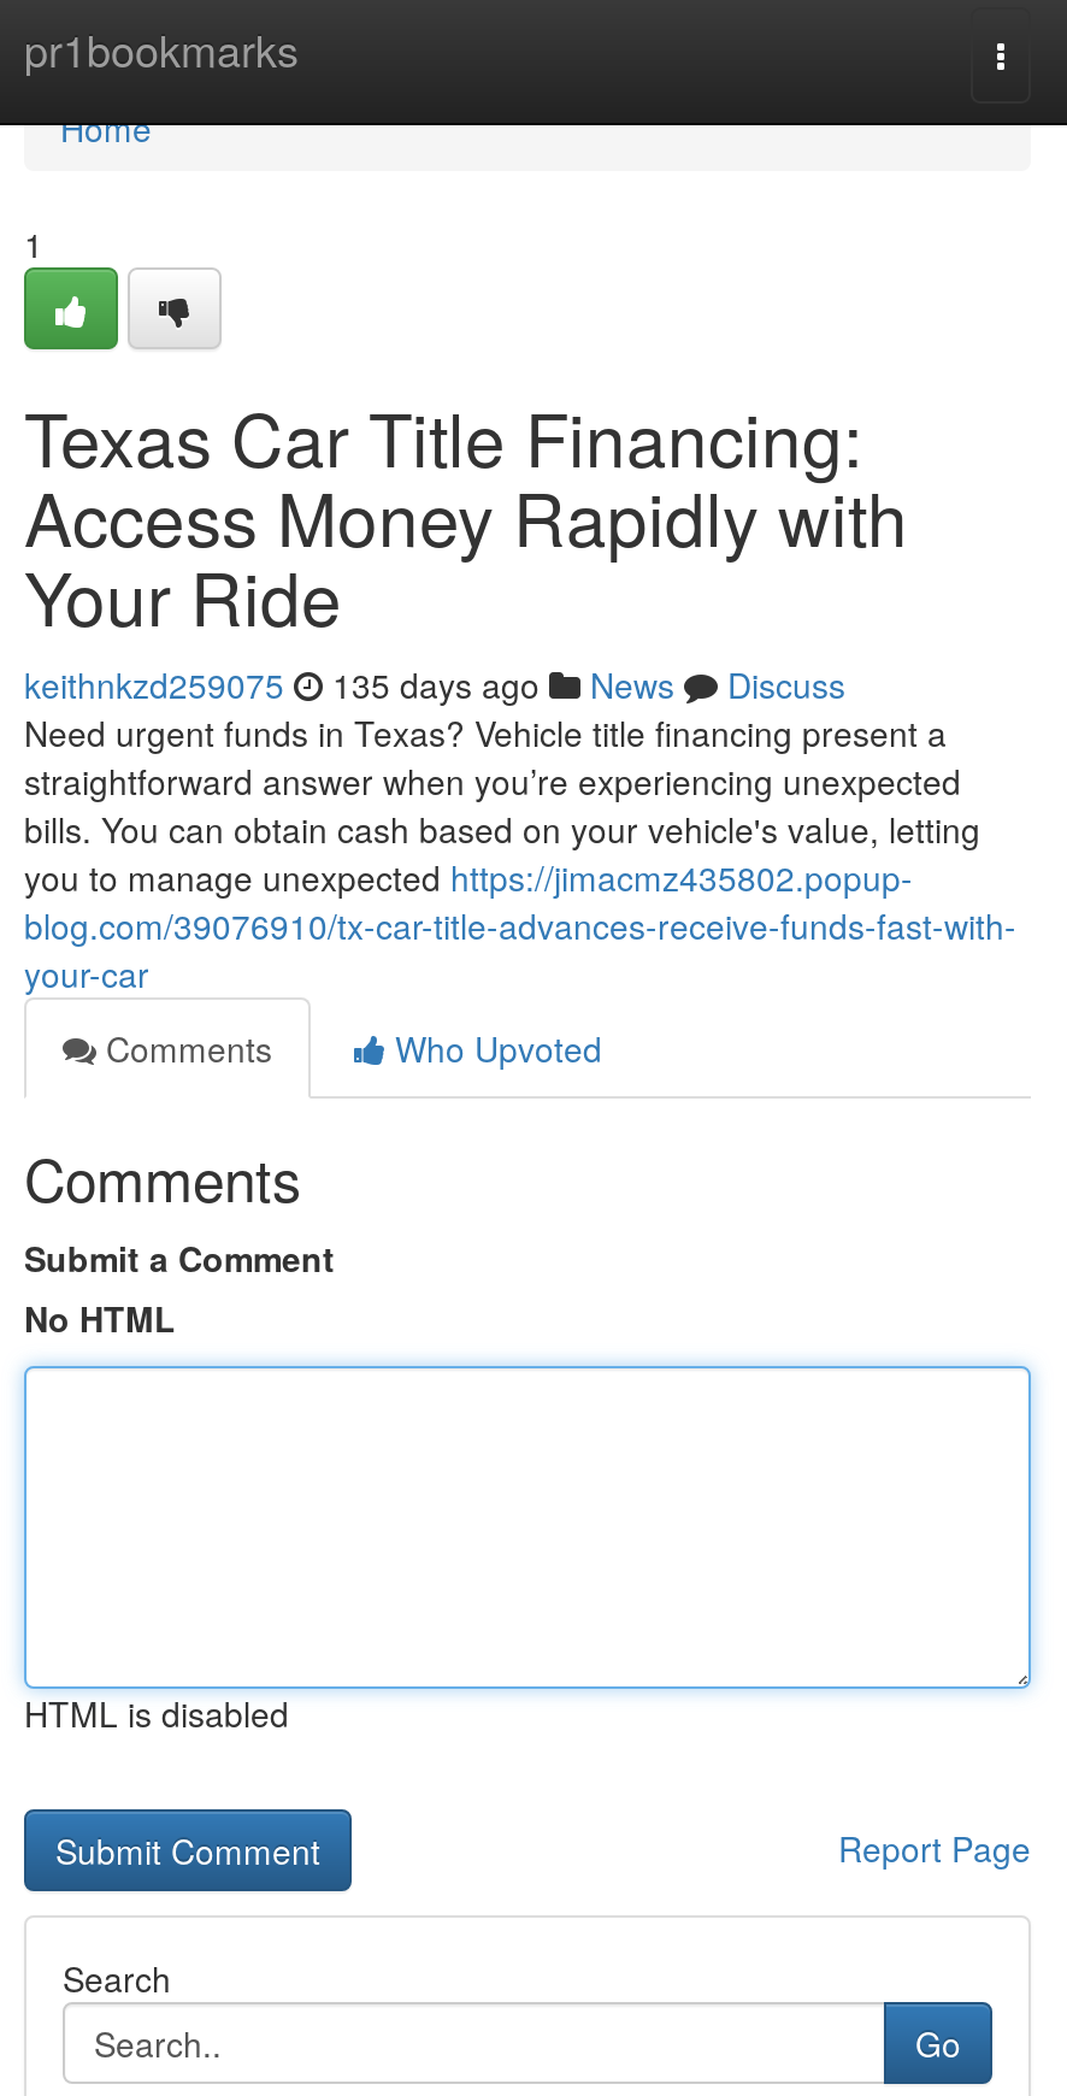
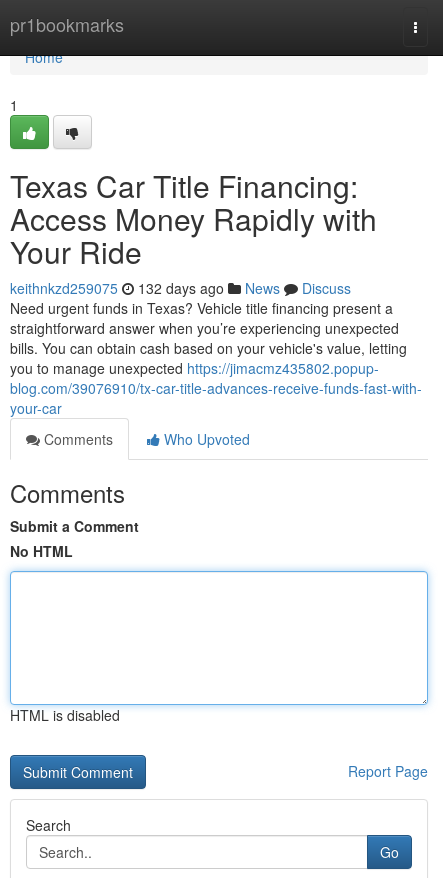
[24,660,845,708] keithnkzd259075 135 days ago News Discuss -> [10,278,351,298] keithnkzd259075 132 days ago News Discuss

